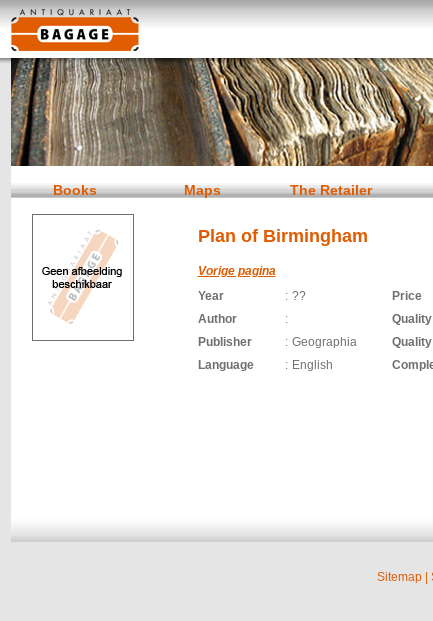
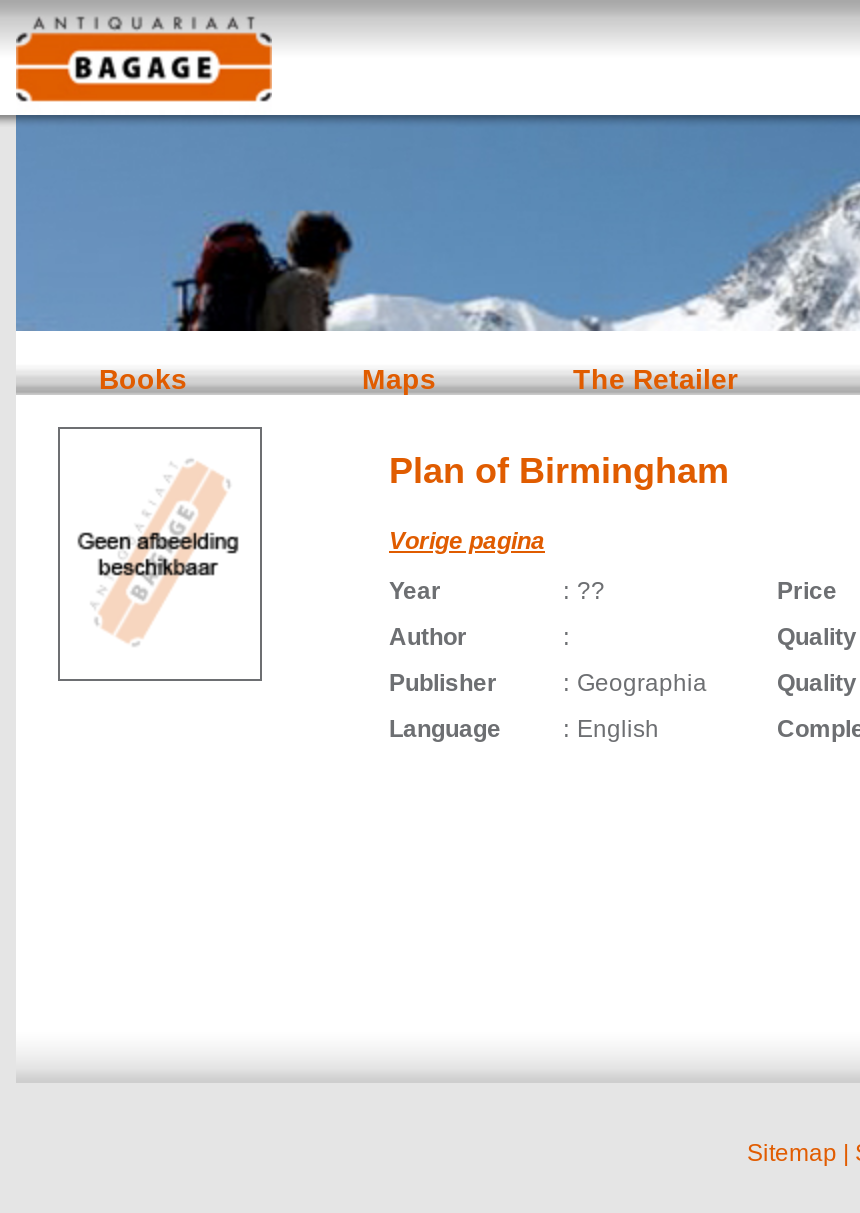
[10,57,430,167] [image] -> [14,113,854,333] [image]

